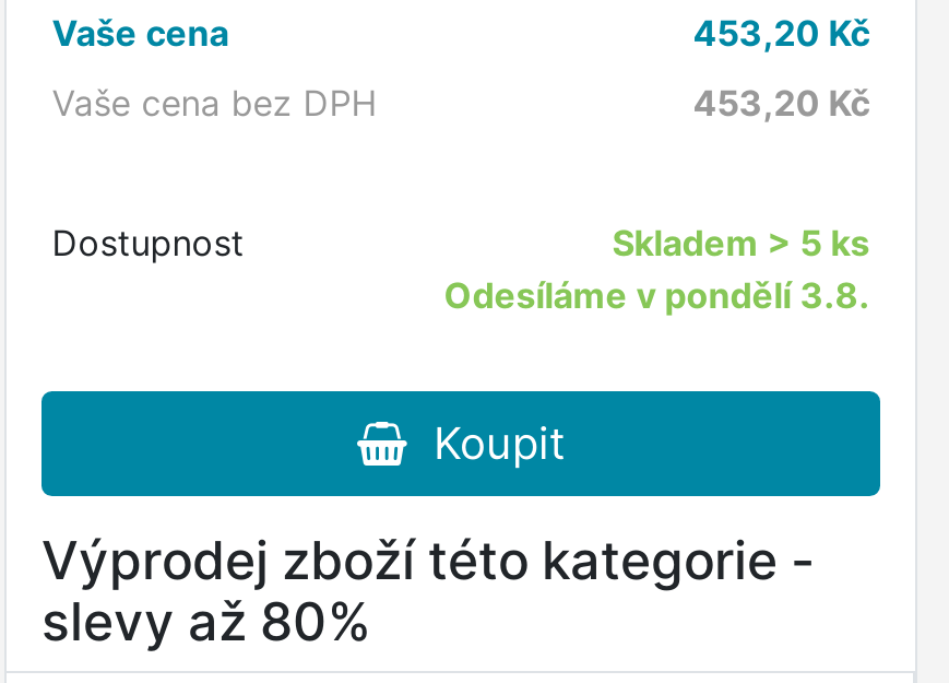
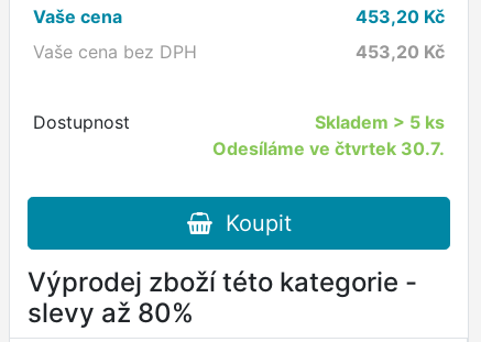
[444,273,870,317] Odesíláme v pondělí 3.8. -> [213,138,445,160] Odesíláme ve čtvrtek 30.7.

